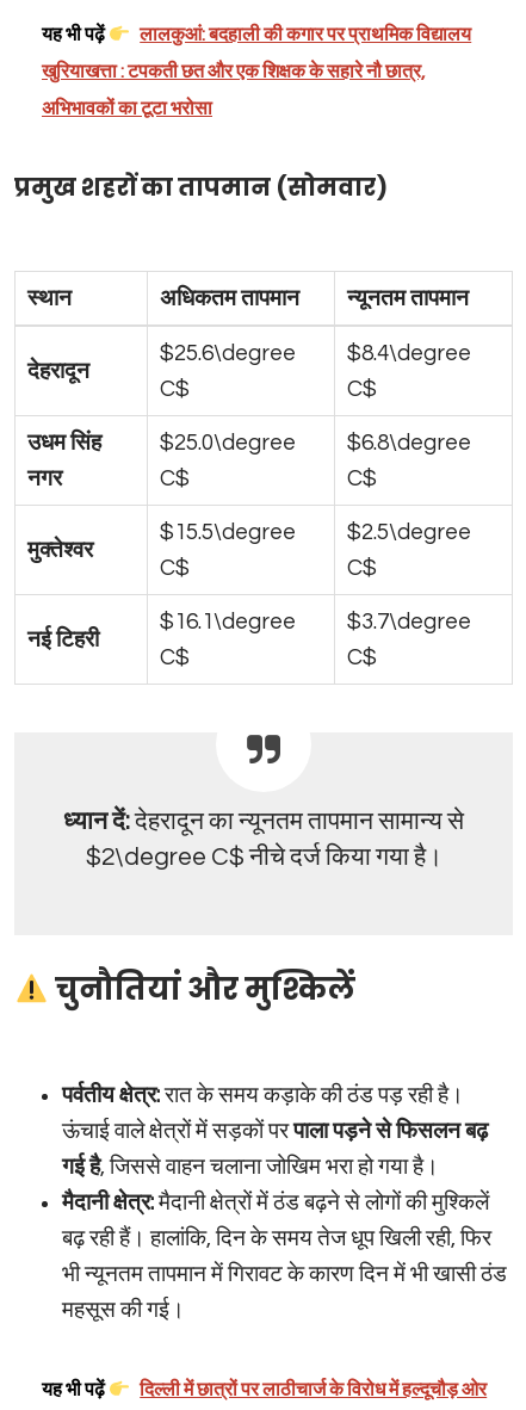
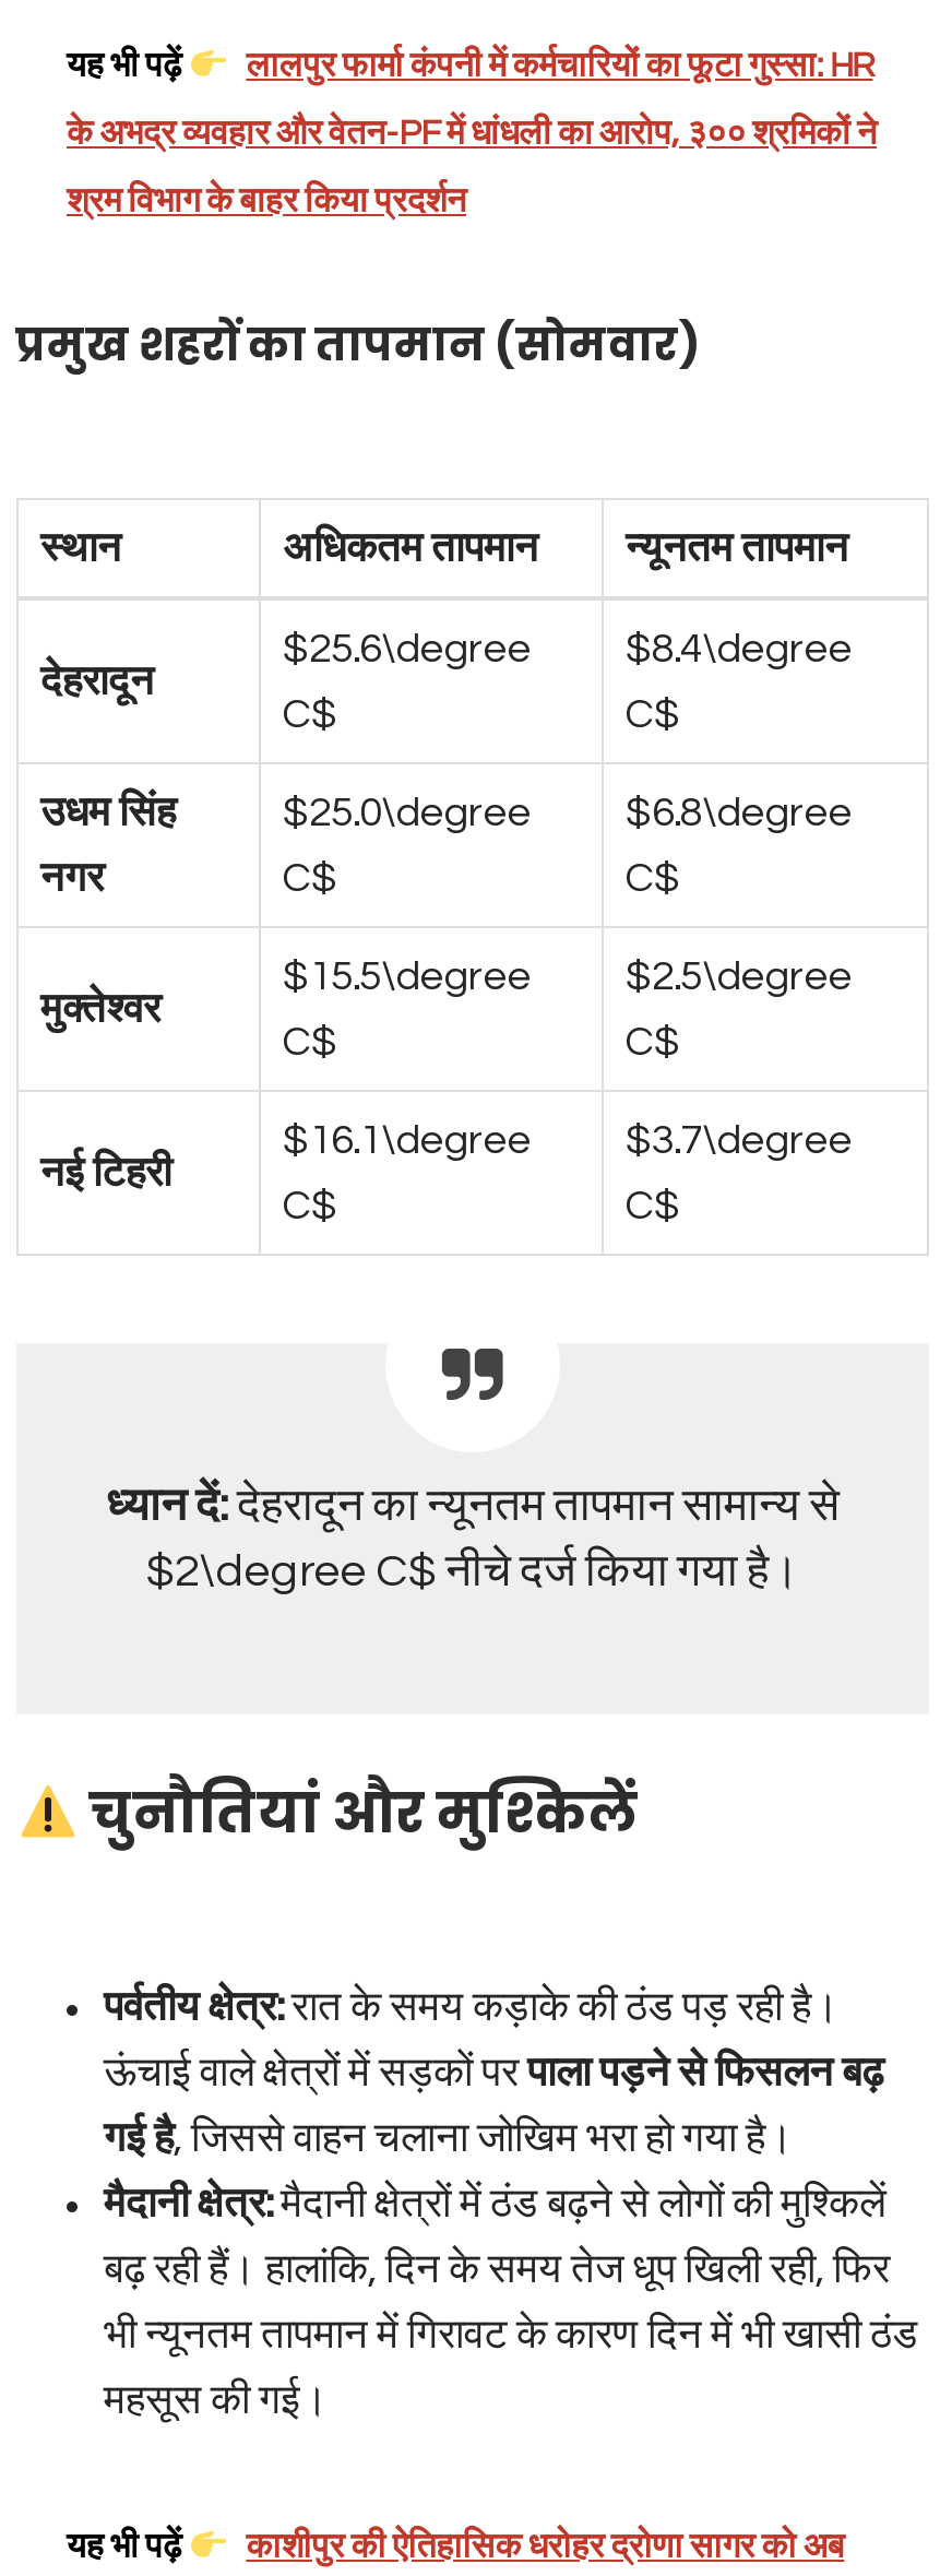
[140,25,471,44] लालकुआं: बदहाली की कगार पर प्राथमिक विद्यालय -> [246,48,873,83] लालपुर फार्मा कंपनी में कर्मचारियों का फूटा गुस्सा: HR
[42,62,426,81] खुरियाखत्ता : टपकती छत और एक शिक्षक के सहारे नौ छात्र, -> [67,116,877,151] के अभद्र व्यवहार और वेतन-PF में धांधली का आरोप, ३०० श्रमिकों ने
[42,99,212,118] अभिभावकों का टूटा भरोसा -> [67,183,466,218] श्रम विभाग के बाहर किया प्रदर्शन
[140,1380,487,1399] दिल्ली में छात्रों पर लाठीचार्ज के विरोध में हल्दूचौड़ ओर -> [246,2529,844,2564] काशीपुर की ऐतिहासिक धरोहर द्रोणा सागर को अब

